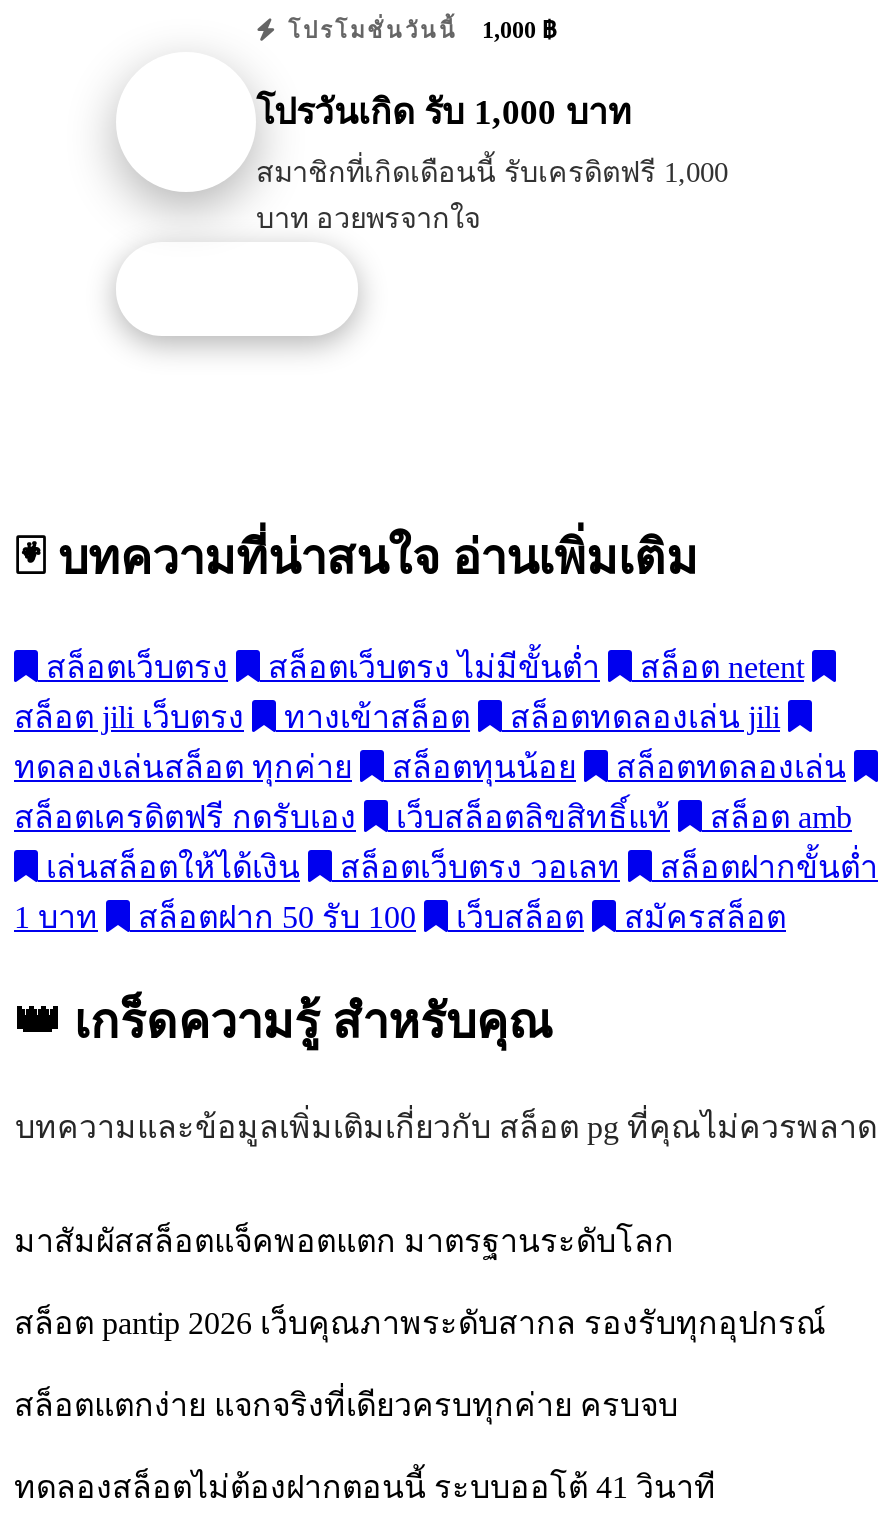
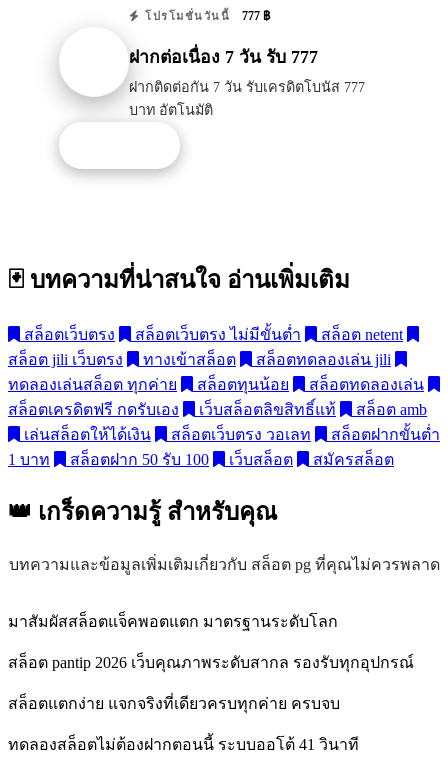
[279,16,556,44] โปรโมชั่นวันนี้ 1,000 ฿ -> [140,9,270,23] โปรโมชั่นวันนี้ 777 ฿
[256,91,632,131] โปรวันเกิด รับ 1,000 บาท -> [129,47,318,67] ฝากต่อเนื่อง 7 วัน รับ 777
[256,155,728,233] สมาชิกที่เกิดเดือนนี้ รับเครดิตฟรี 1,000 | บาท อวยพรจากใจ -> [129,79,365,118] ฝากติดต่อกัน 7 วัน รับเครดิตโบนัส 777 | บาท อัตโนมัติ

